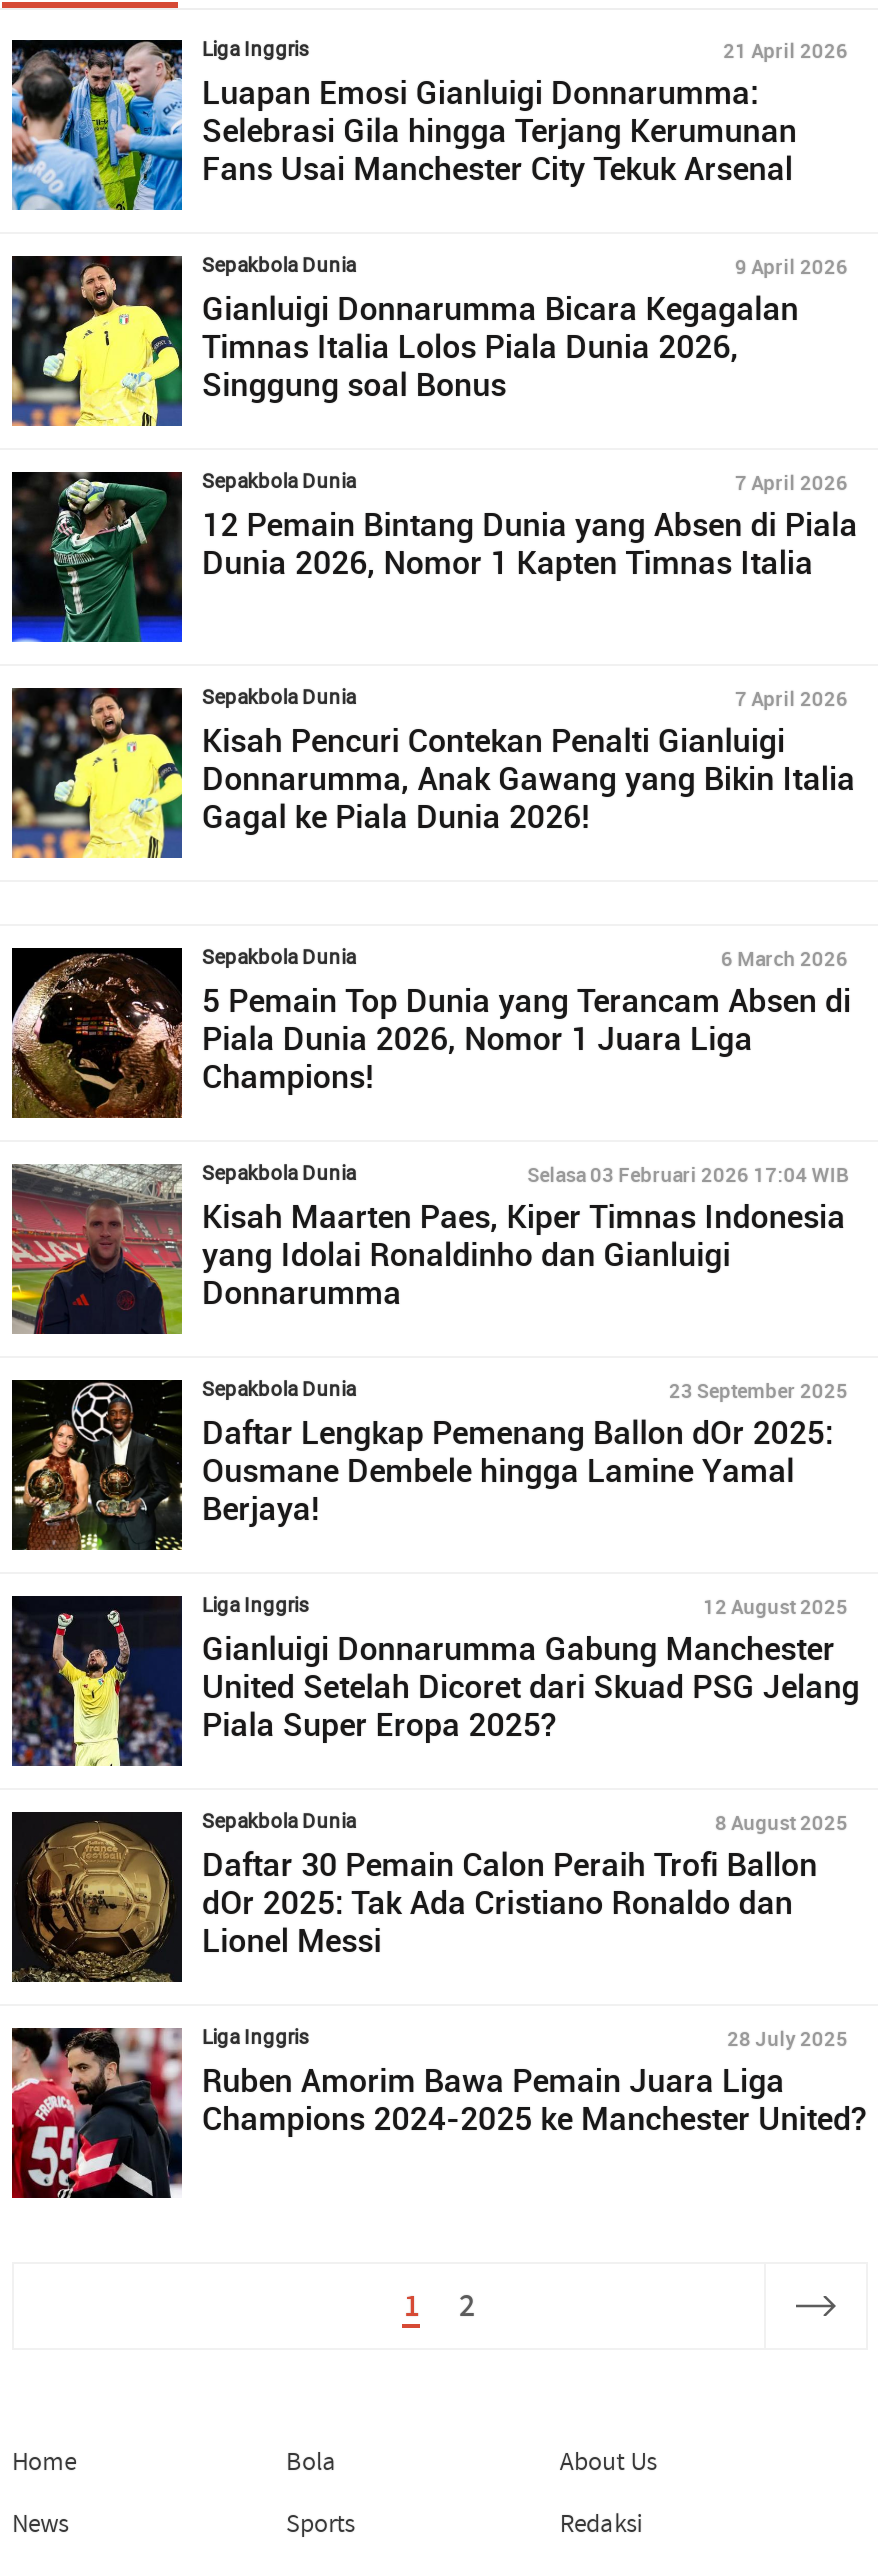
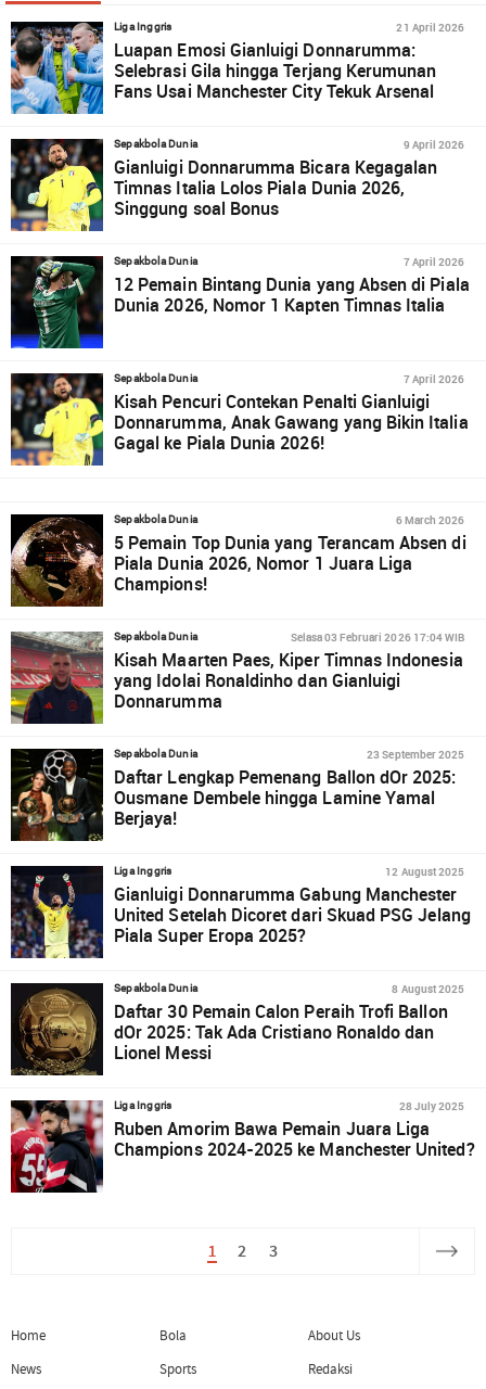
none -> [268,1239,277,1262] 3

